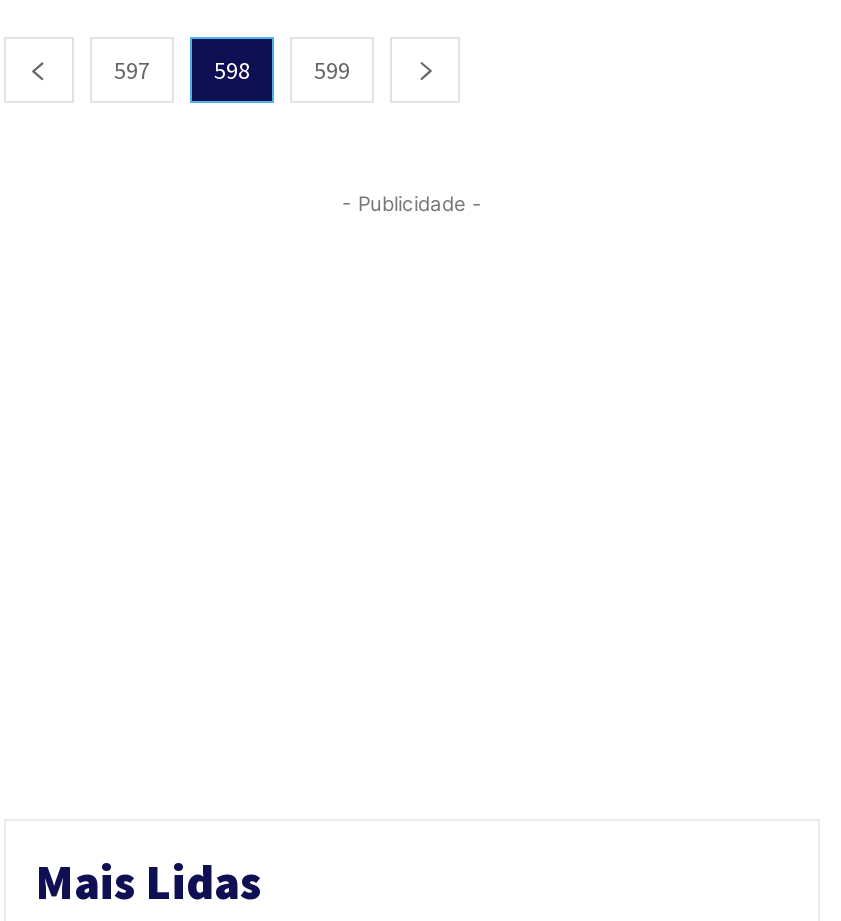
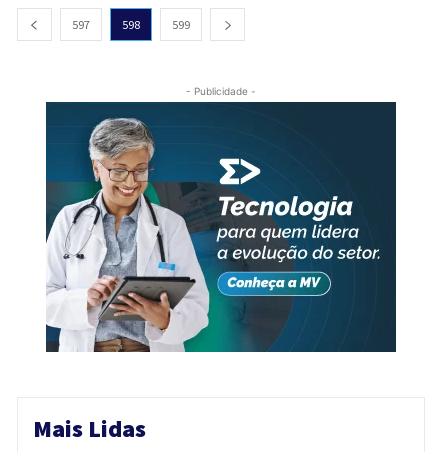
none -> [45,101,397,353] [image]

